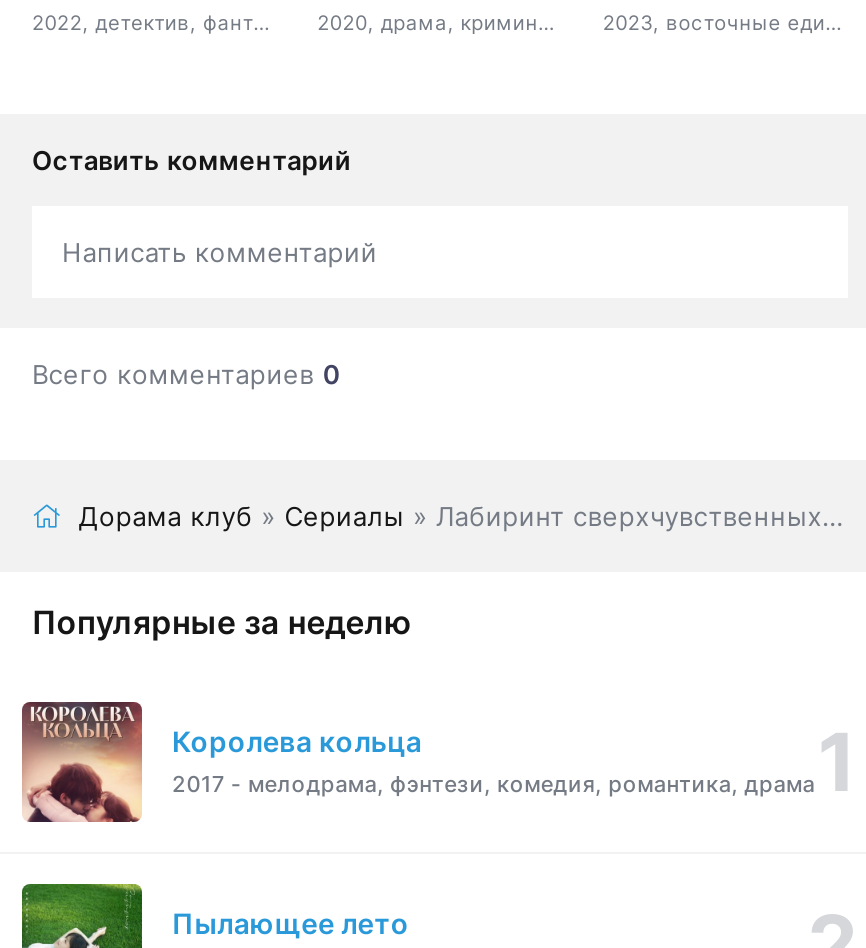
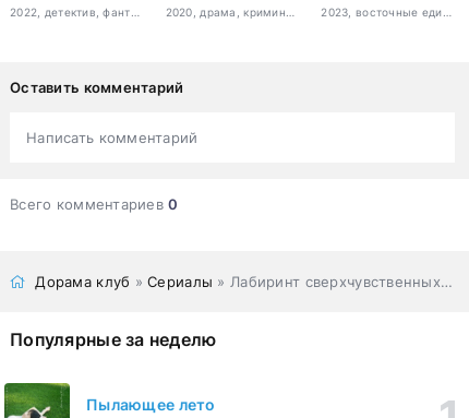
[20,700,815,824] [image] | Королева кольца | 2017 - мелодрама, фэнтези, комедия, романтика, драма -> none

